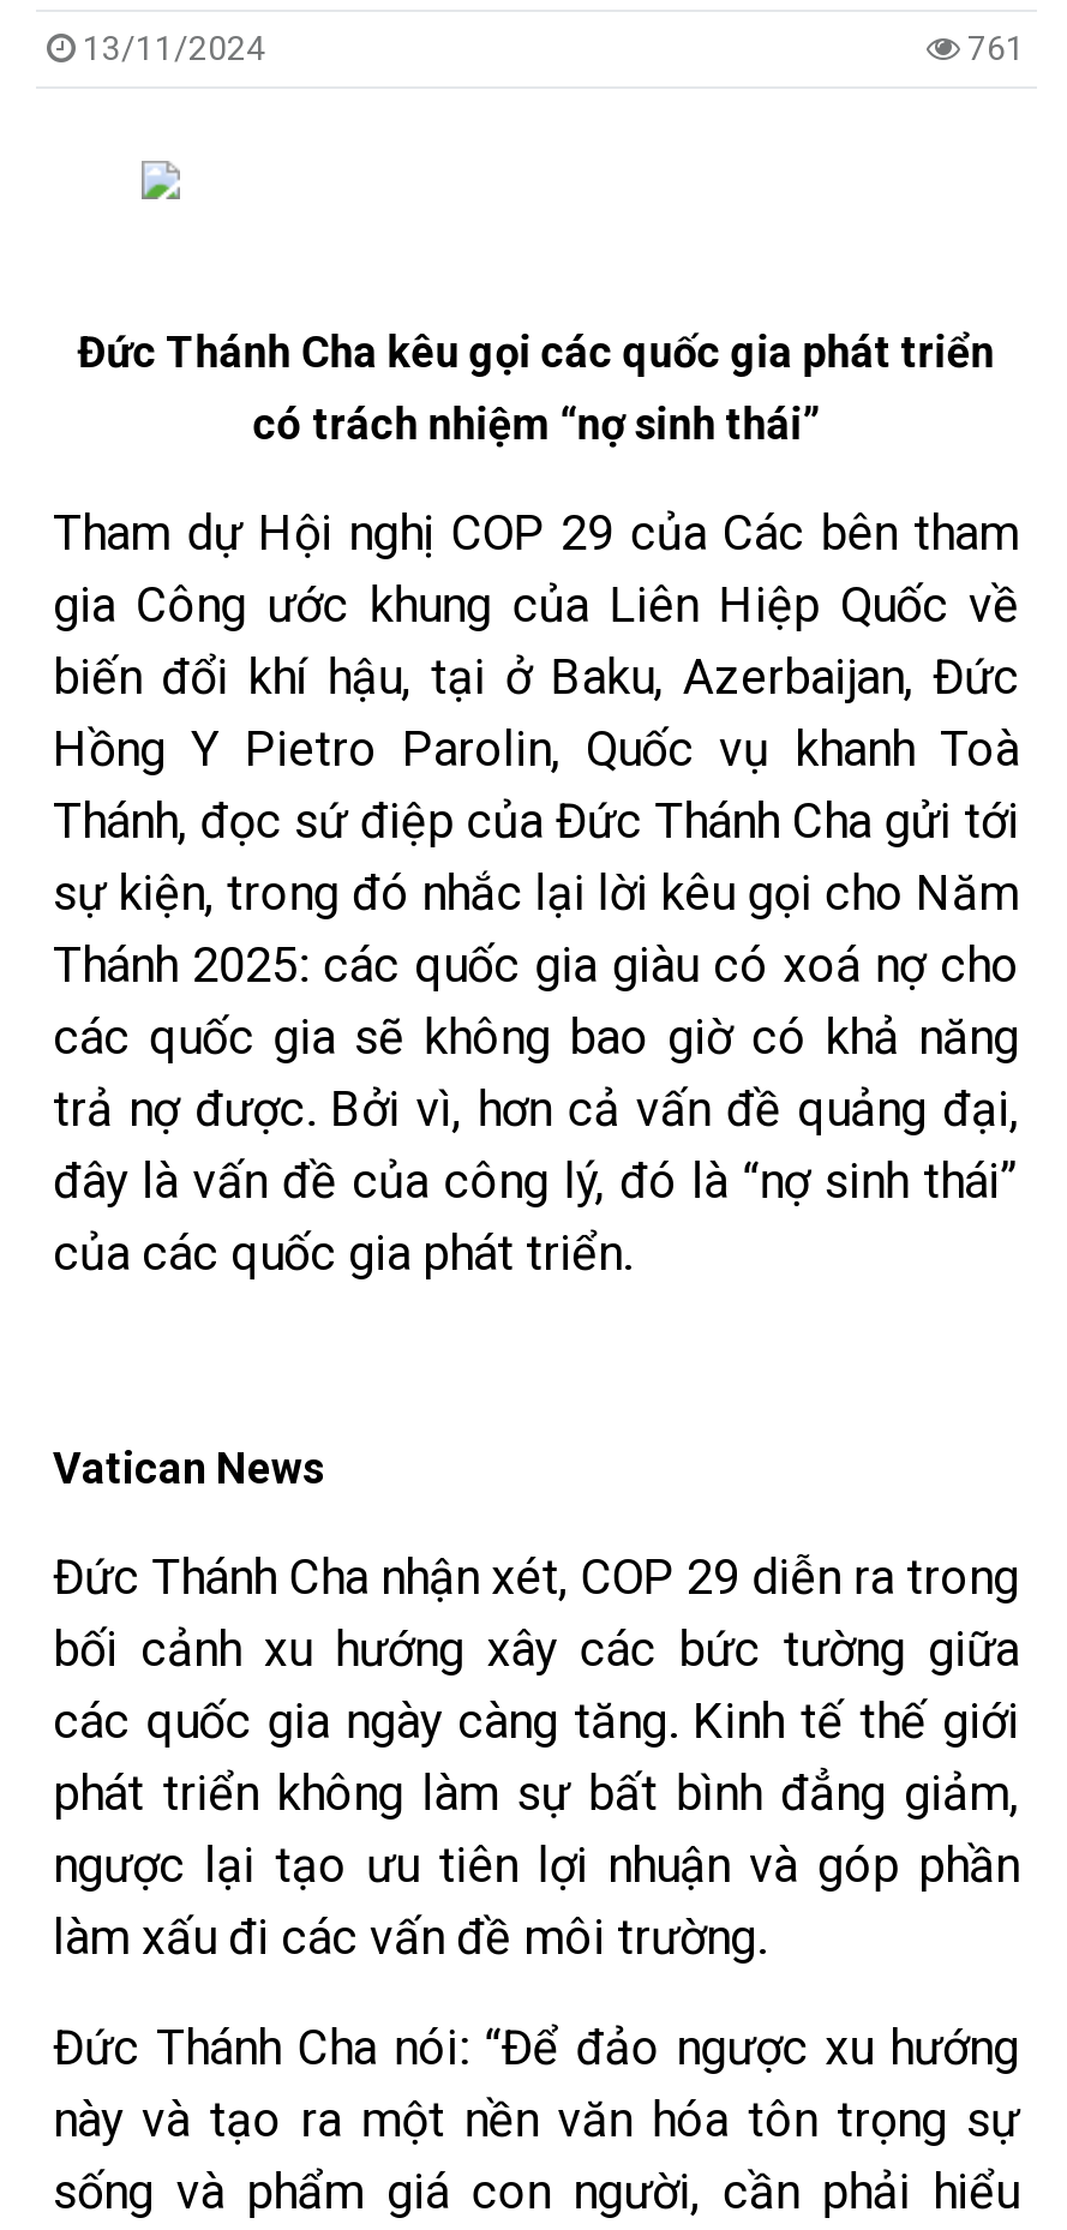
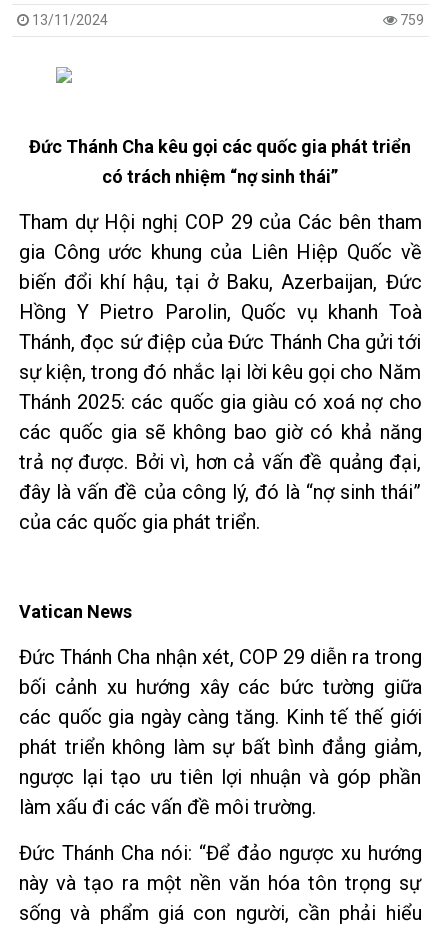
[960,29,1025,67] 761 -> [397,12,424,28] 759

